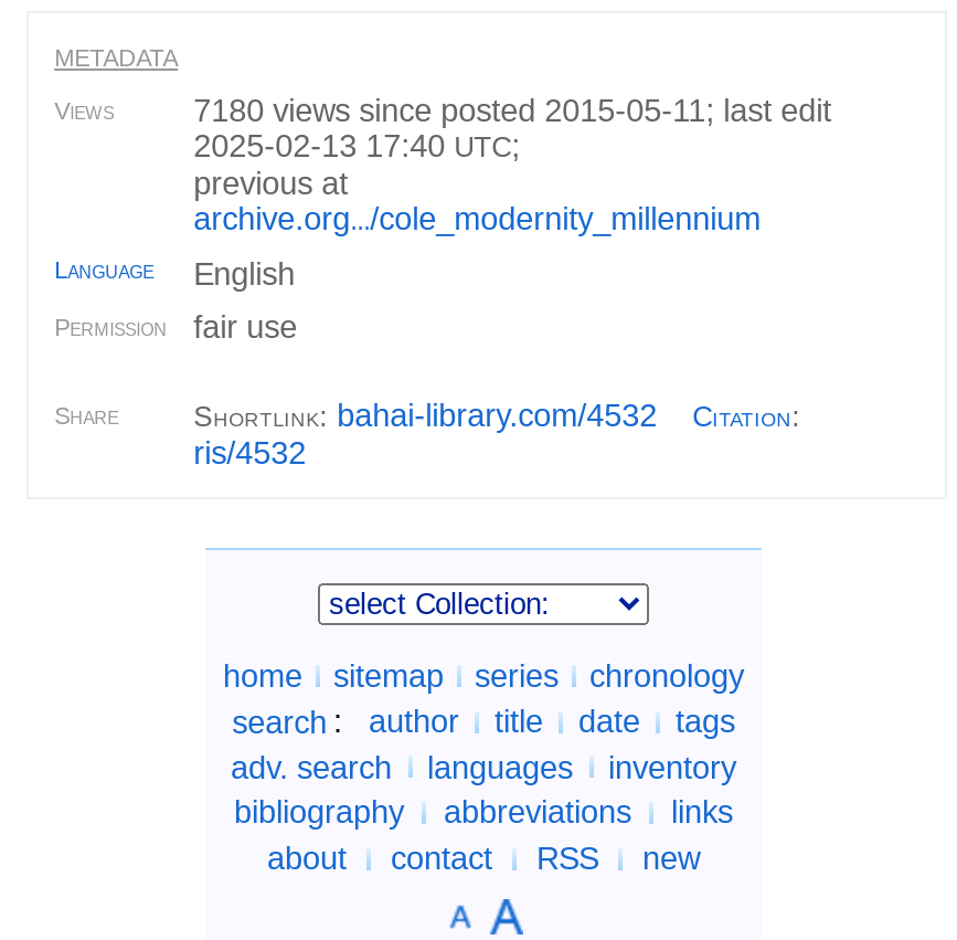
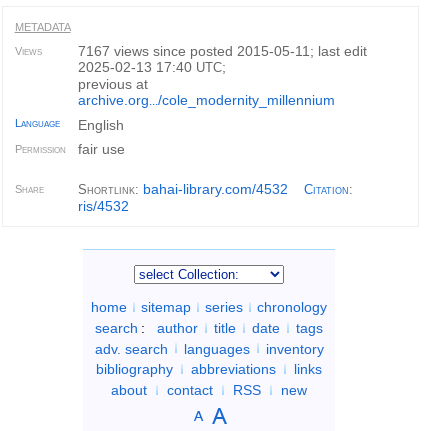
[193,94,831,129] 7180 views since posted 2015-05-11; last edit -> [78,43,367,59] 7167 views since posted 2015-05-11; last edit

